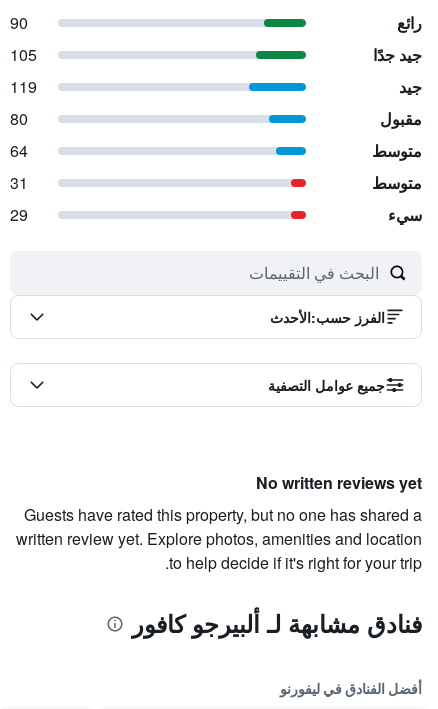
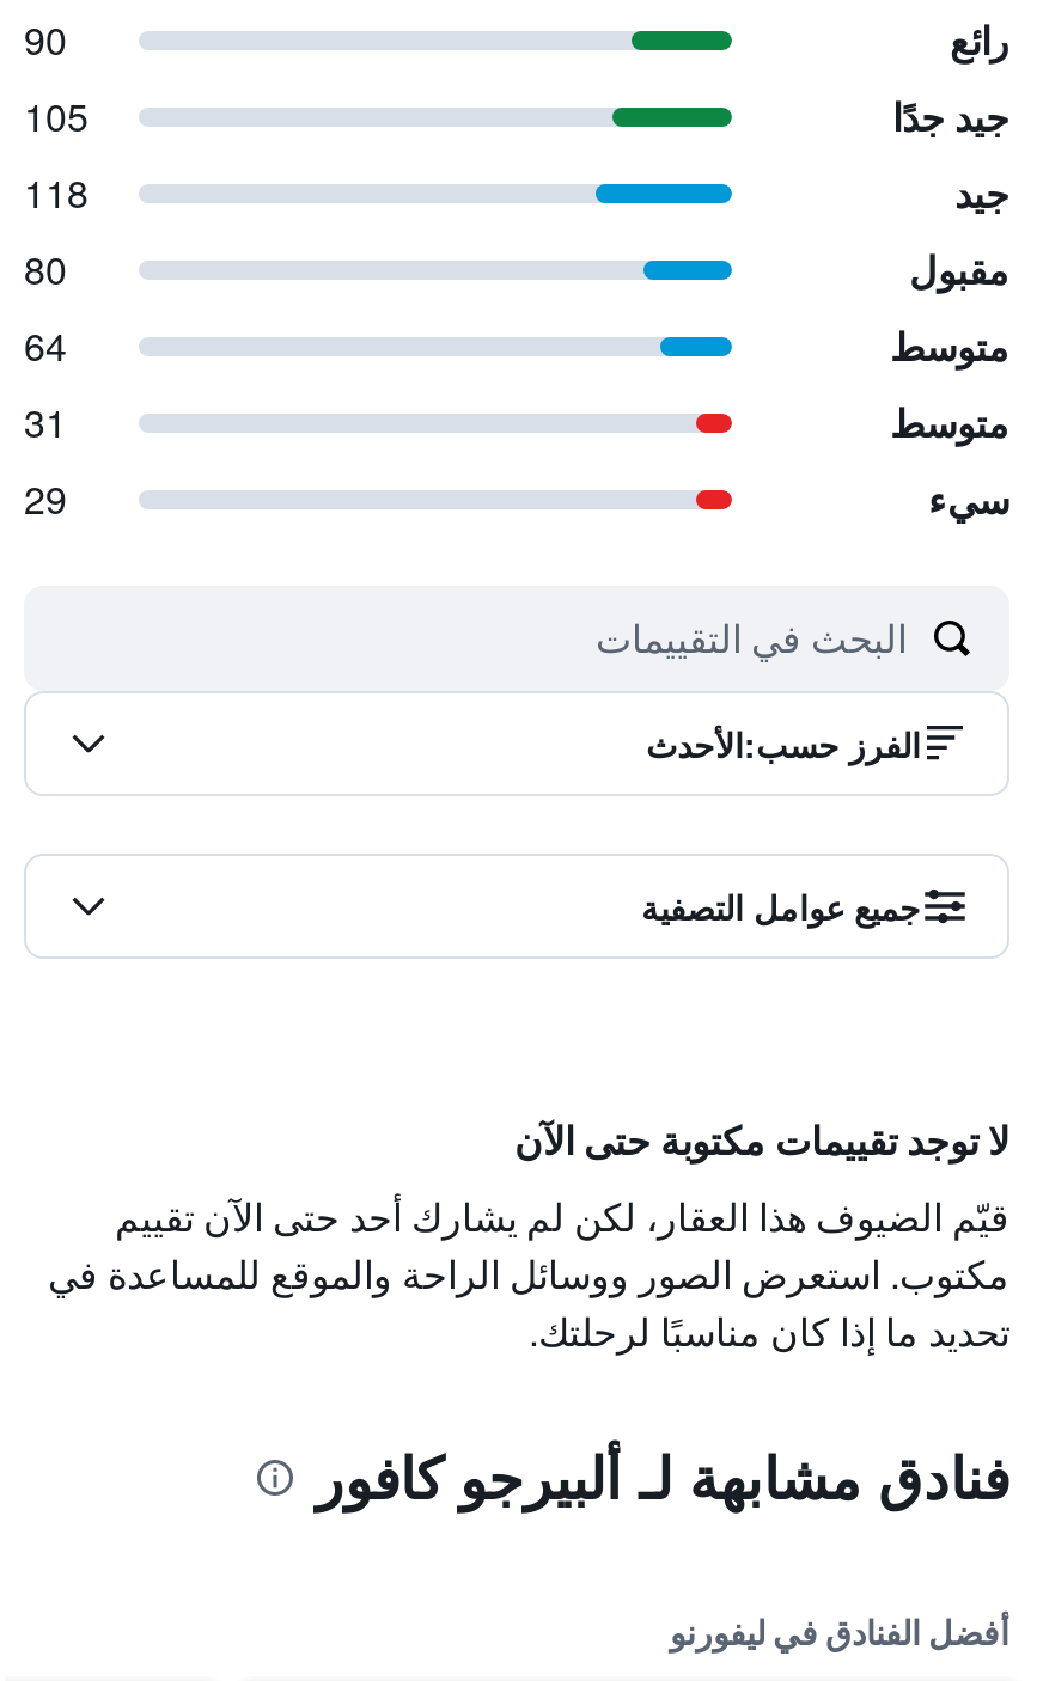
[10,75,37,98] 119 -> [24,165,89,220] 118
[16,471,422,574] No written reviews yet | Guests have rated this property, but no one has shared a | written review yet. Explore photos, amenities and location | to help decide if it's right for your trip. -> [48,1112,1009,1358] لا توجد تقييمات مكتوبة حتى الآن | قيّم الضيوف هذا العقار، لكن لم يشارك أحد حتى الآن تقييم | مكتوب. استعرض الصور ووسائل الراحة والموقع للمساعدة في | تحديد ما إذا كان مناسبًا لرحلتك.

